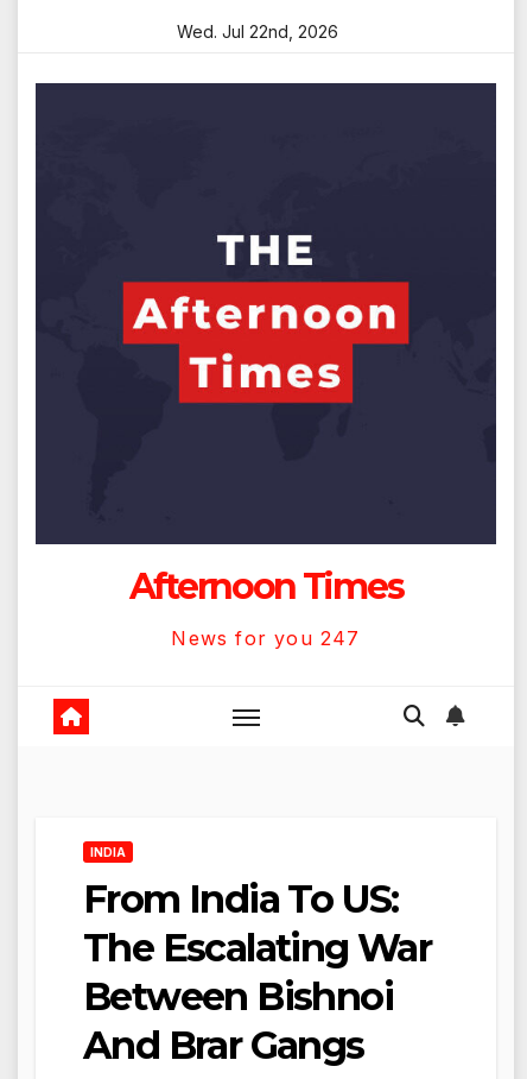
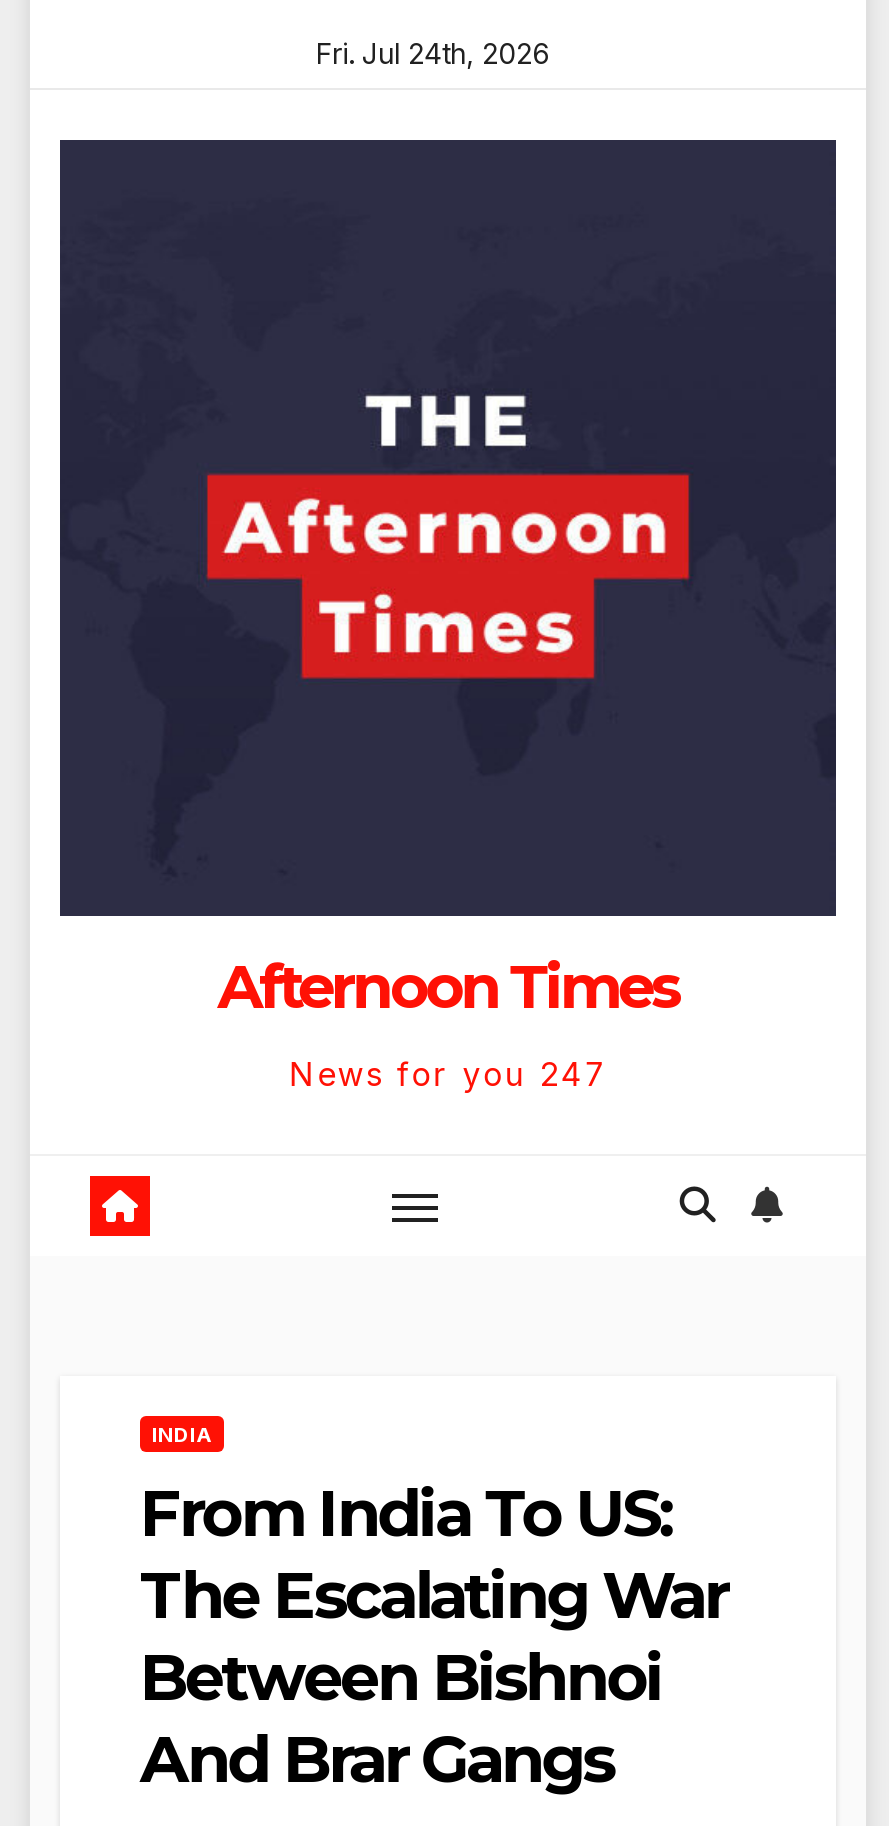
[176,21,338,42] Wed. Jul 22nd, 2026 -> [316,36,550,70] Fri. Jul 24th, 2026

